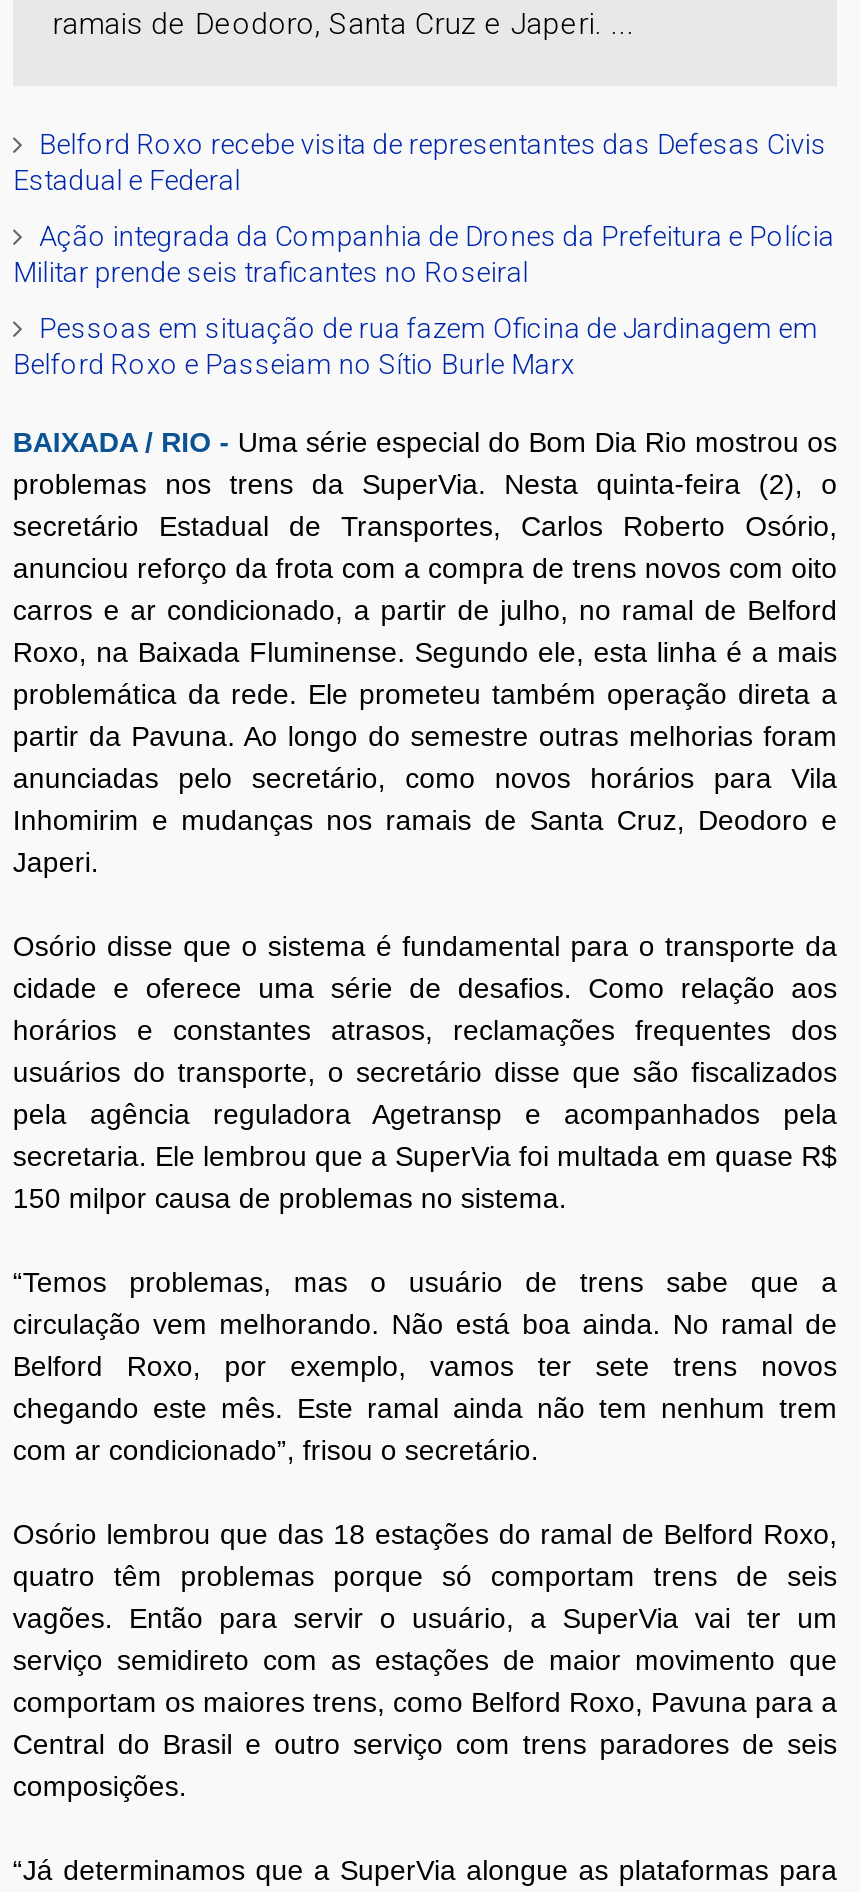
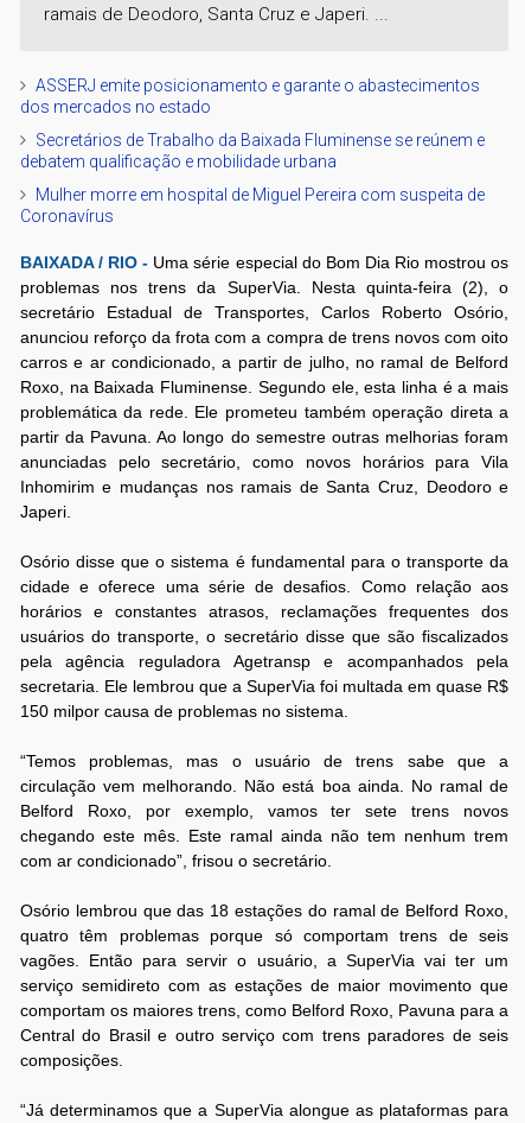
[13,128,827,196] Belford Roxo recebe visita de representantes das Defesas Civis | Estadual e Federal -> [20,76,480,116] ASSERJ emite posicionamento e garante o abastecimentos | dos mercados no estado
[13,220,835,288] Ação integrada da Companhia de Drones da Prefeitura e Polícia | Militar prende seis traficantes no Roseiral -> [20,131,485,171] Secretários de Trabalho da Baixada Fluminense se reúnem e | debatem qualificação e mobilidade urbana
[13,312,819,380] Pessoas em situação de rua fazem Oficina de Jardinagem em | Belford Roxo e Passeiam no Sítio Burle Marx -> [20,185,485,226] Mulher morre em hospital de Miguel Pereira com suspeita de | Coronavírus

